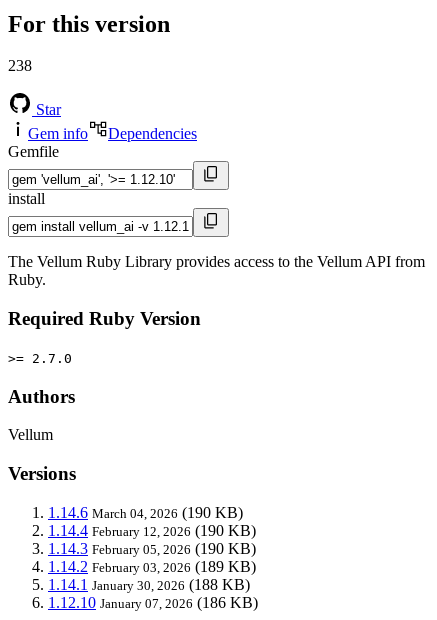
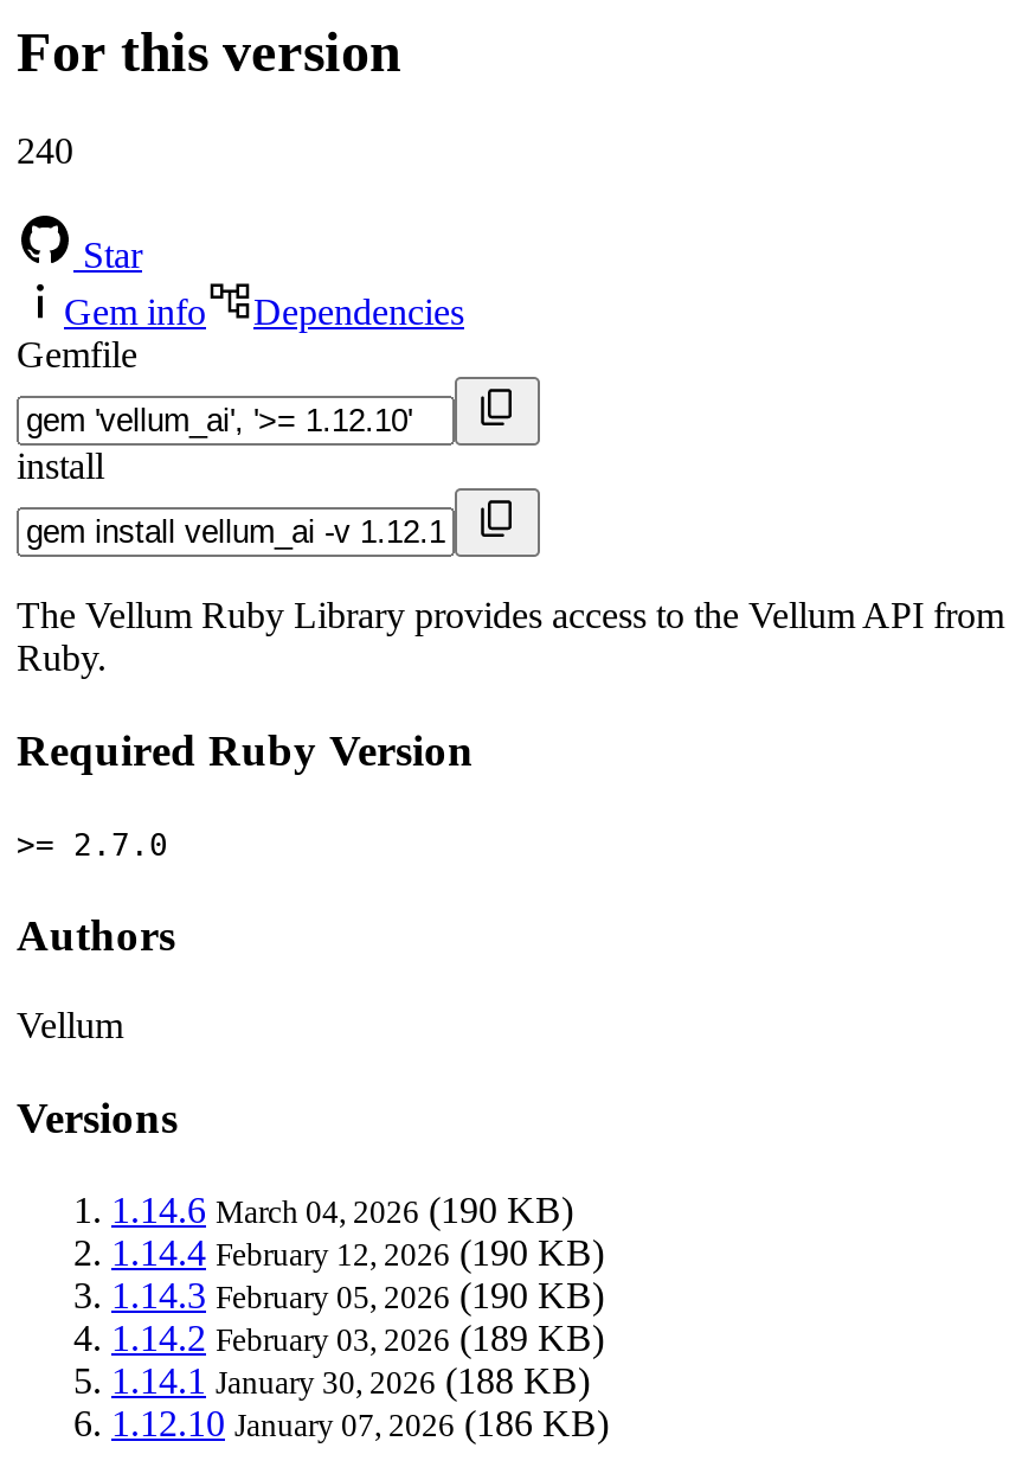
[8,57,32,74] 238 -> [17,131,73,172] 240

